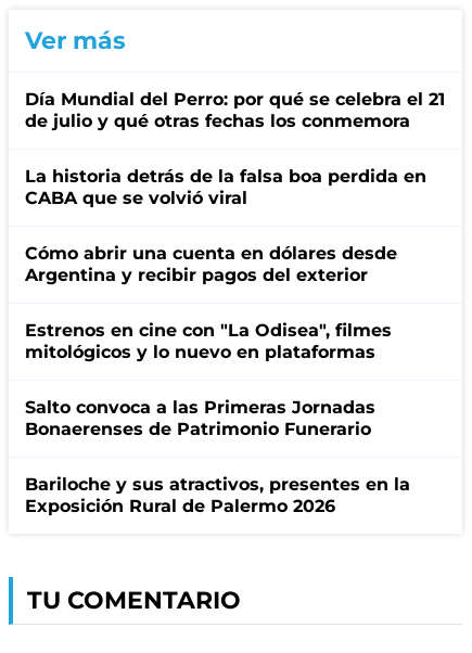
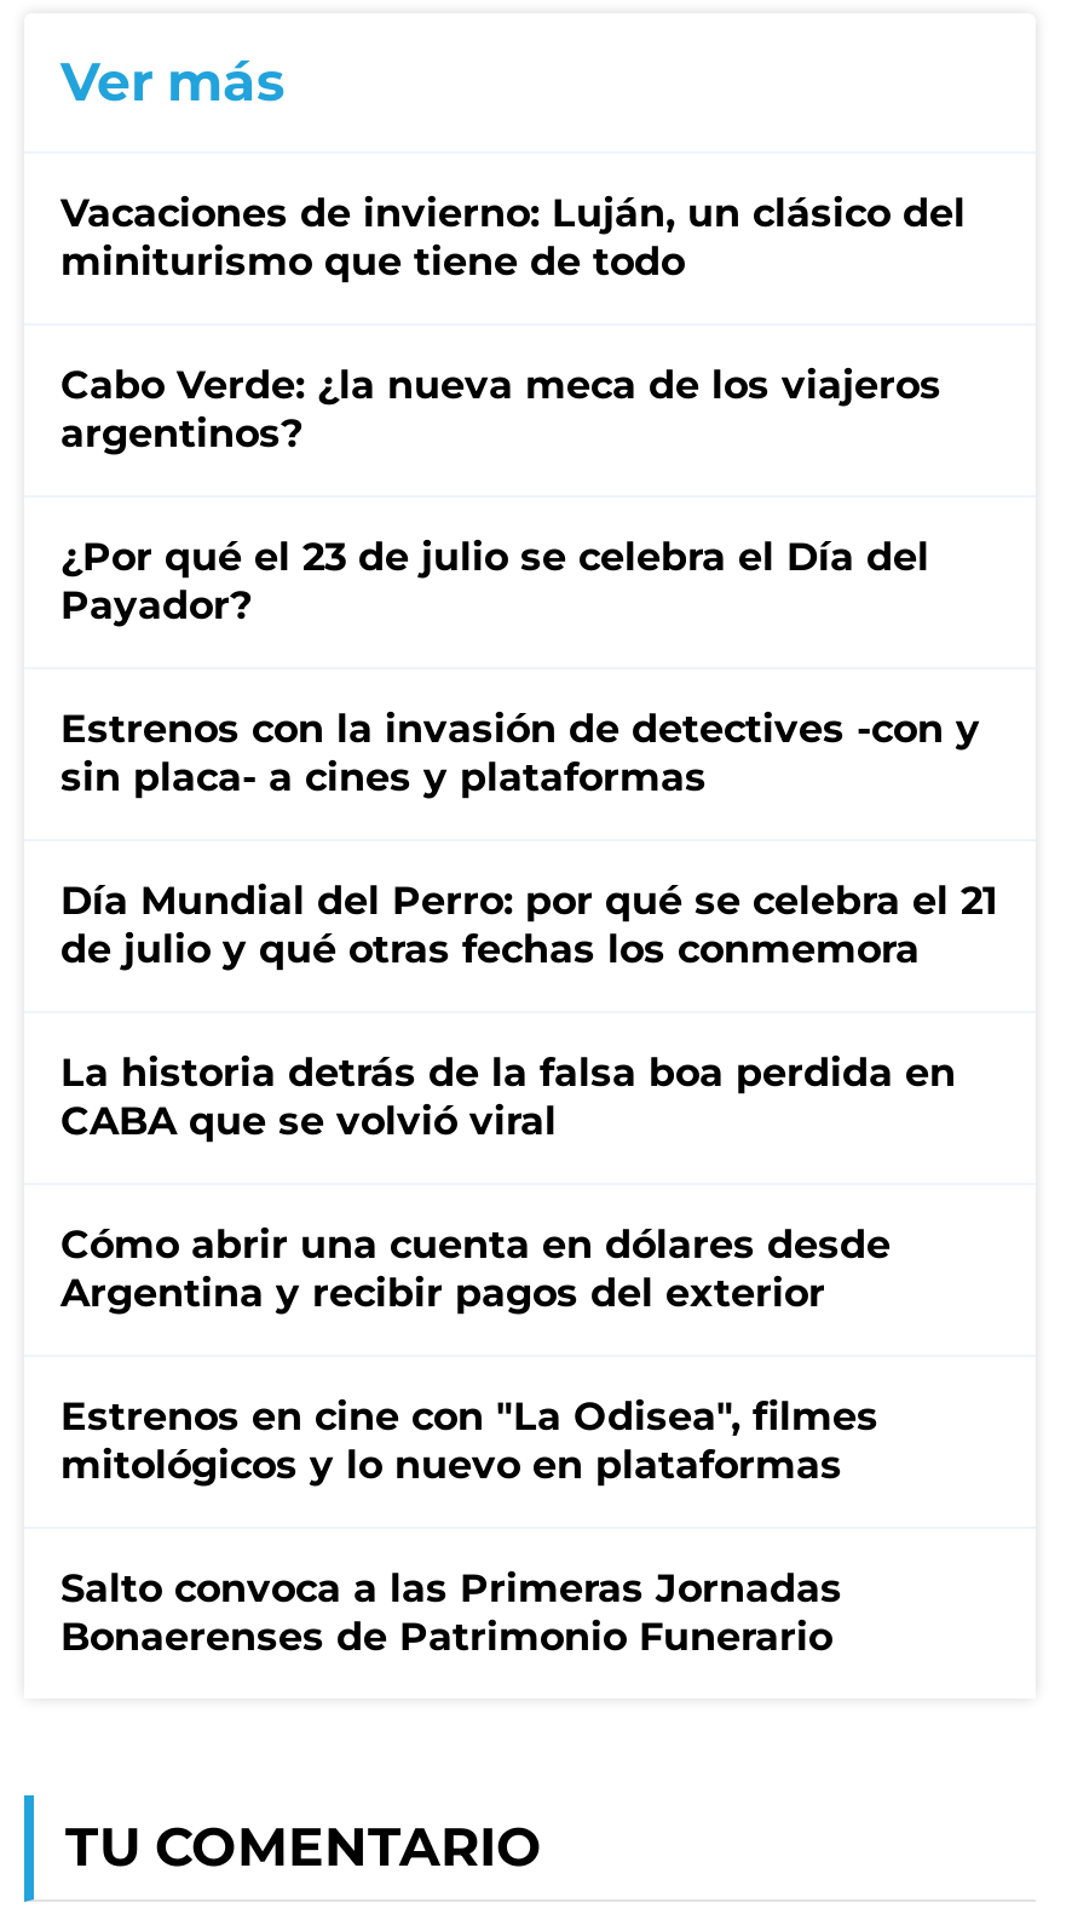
none -> [60,190,980,800] Vacaciones de invierno: Luján, un clásico del | miniturismo que tiene de todo | Cabo Verde: ¿la nueva meca de los viajeros | argentinos? | ¿Por qué el 23 de julio se celebra el Día del | Payador? | Estrenos con la invasión de detectives -con y | sin placa- a cines y plataformas
moved [25,89,445,439] -> [60,877,997,1660]: Día Mundial del Perro: por qué se celebra el 21 | de julio y qué otras fechas los conmemora | La historia detrás de la falsa boa perdida en | ... | Salto convoca a las Primeras Jornadas | Bonaerenses de Patrimonio Funerario
[25,474,410,516] Bariloche y sus atractivos, presentes en la | Exposición Rural de Palermo 2026 -> none

